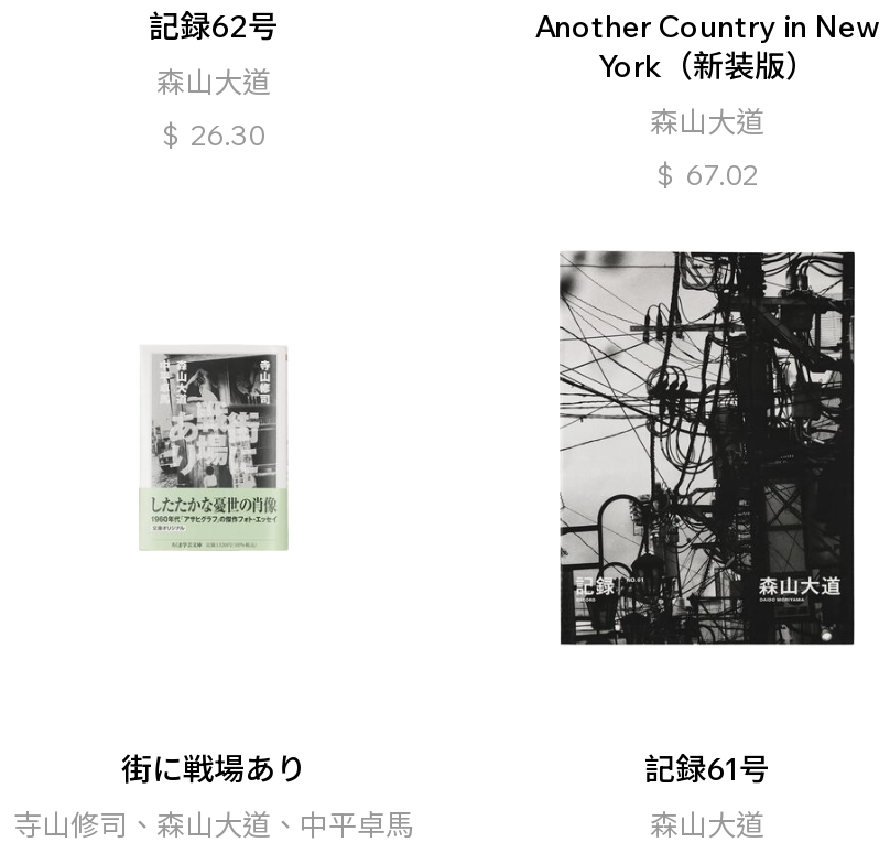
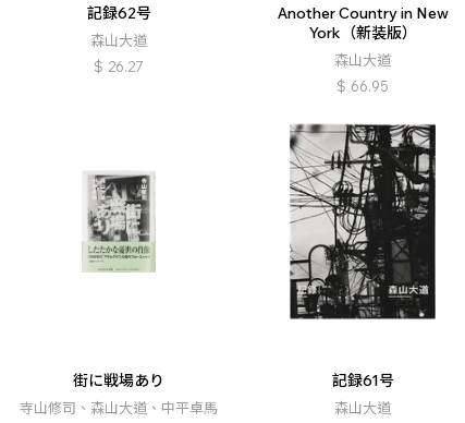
[162,117,265,152] $ 26.30 -> [94,58,144,75] $ 26.27
[656,157,758,192] $ 67.02 -> [336,78,389,95] $ 66.95

